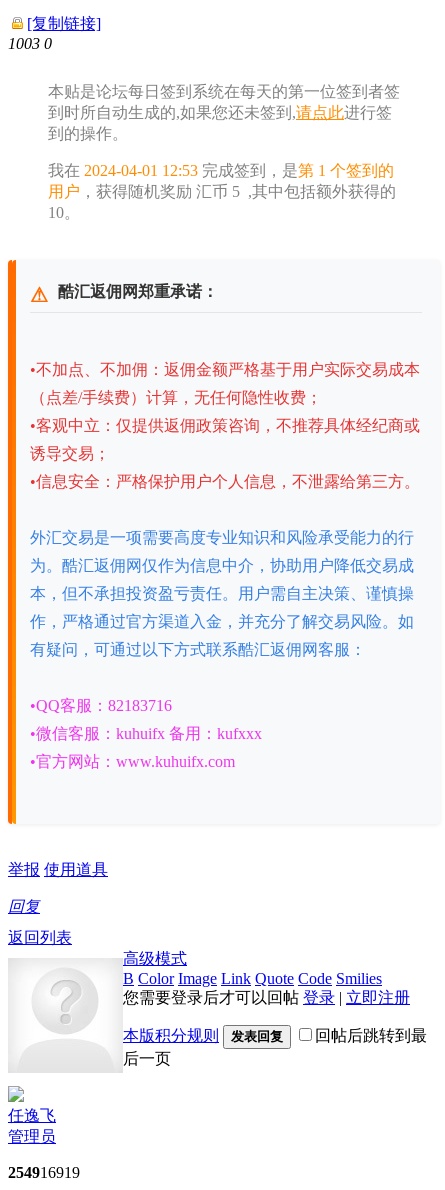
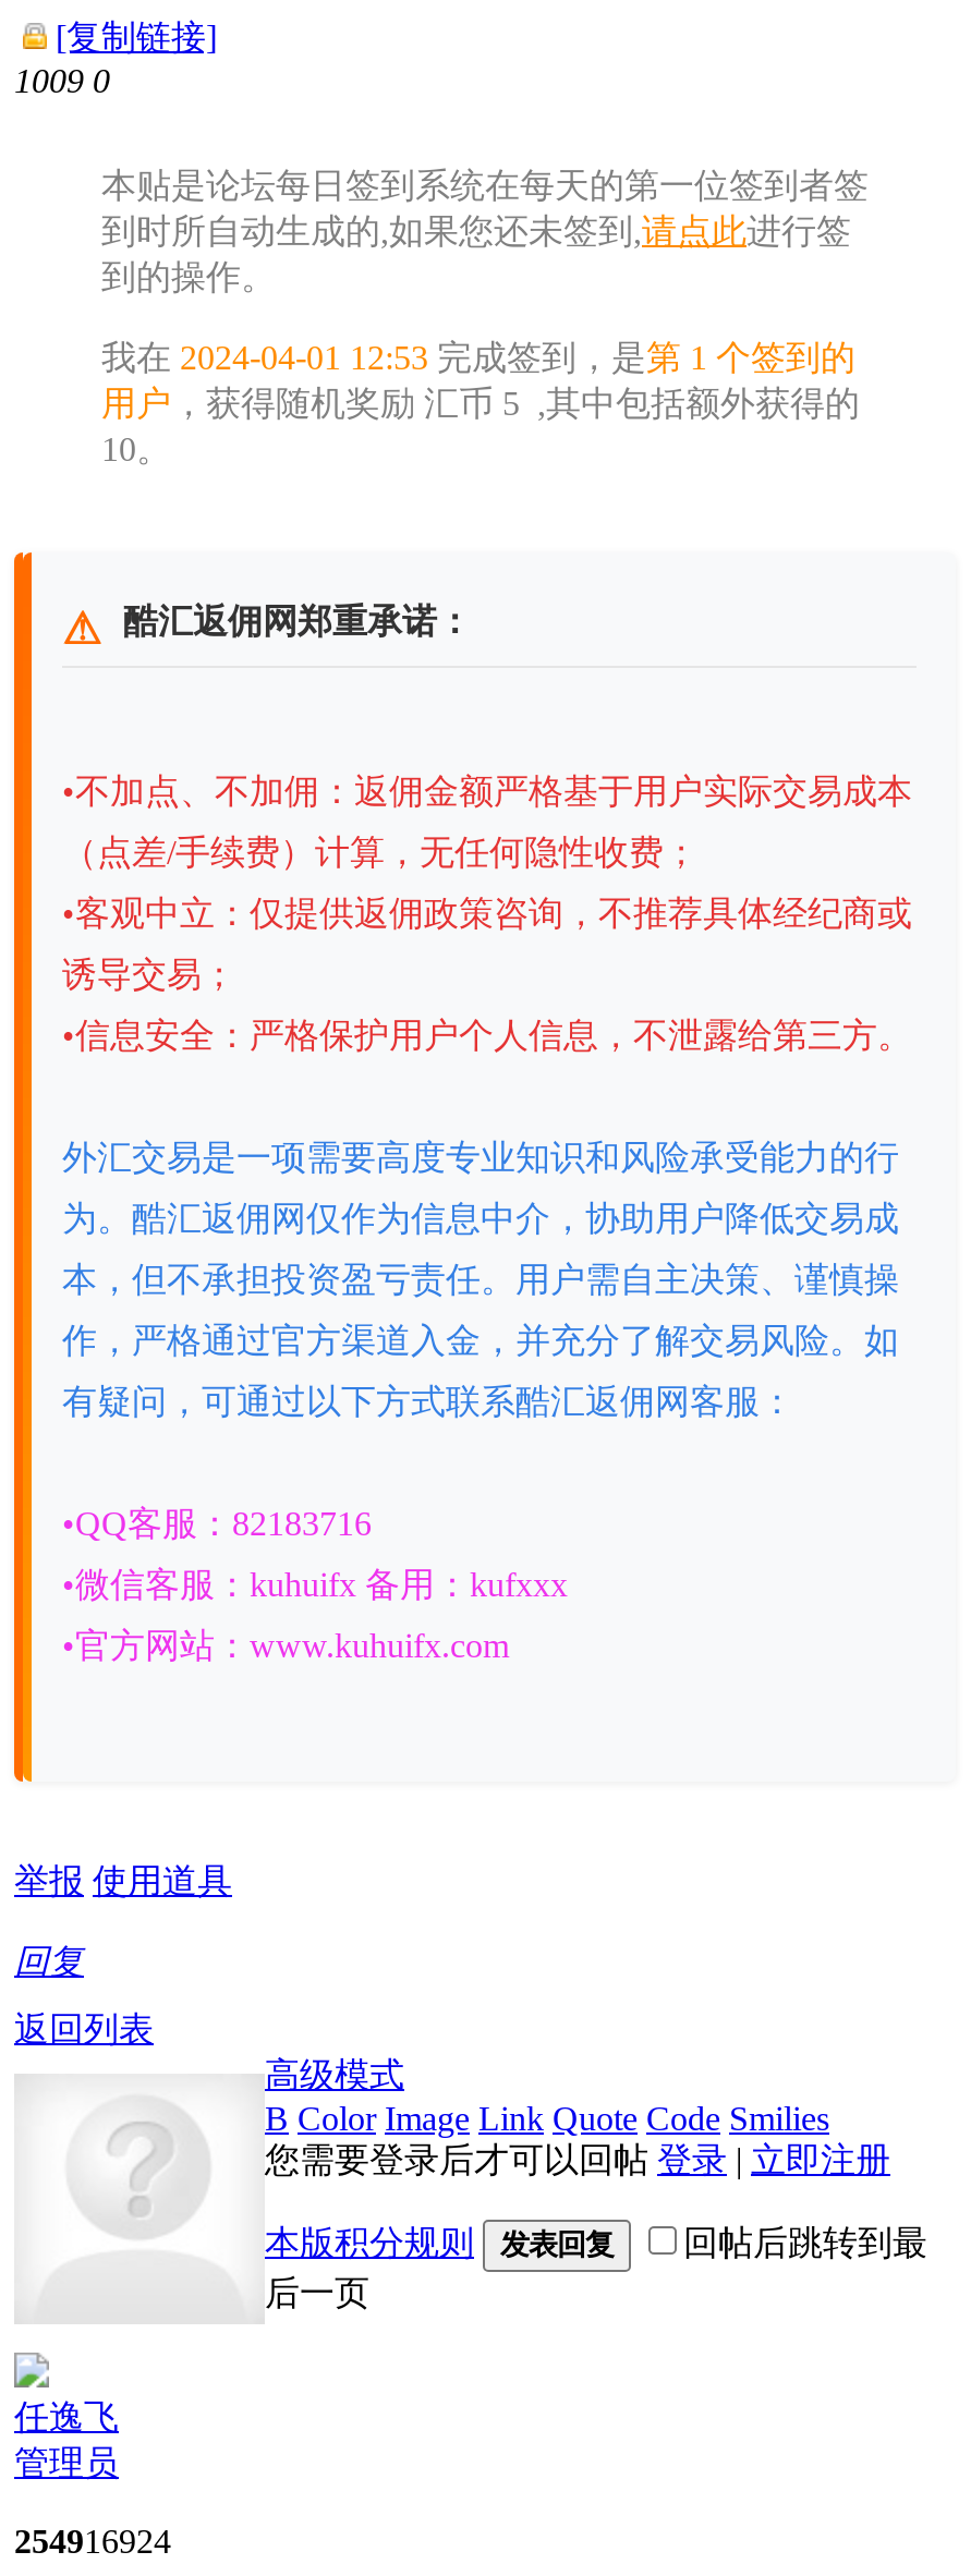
[8,35,52,52] 1003 0 -> [14,62,110,99] 1009 0
[8,1164,80,1181] 2549 16919 -> [14,2522,171,2559] 2549 16924

